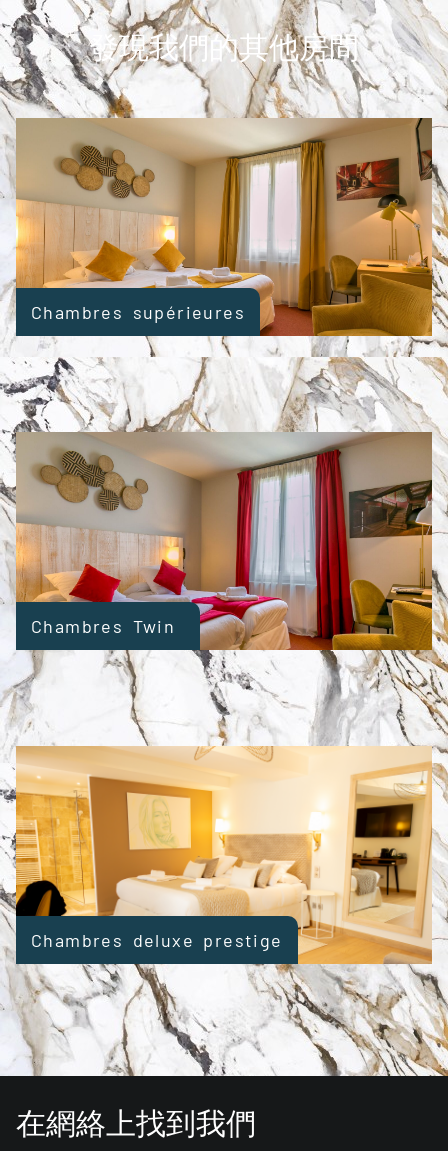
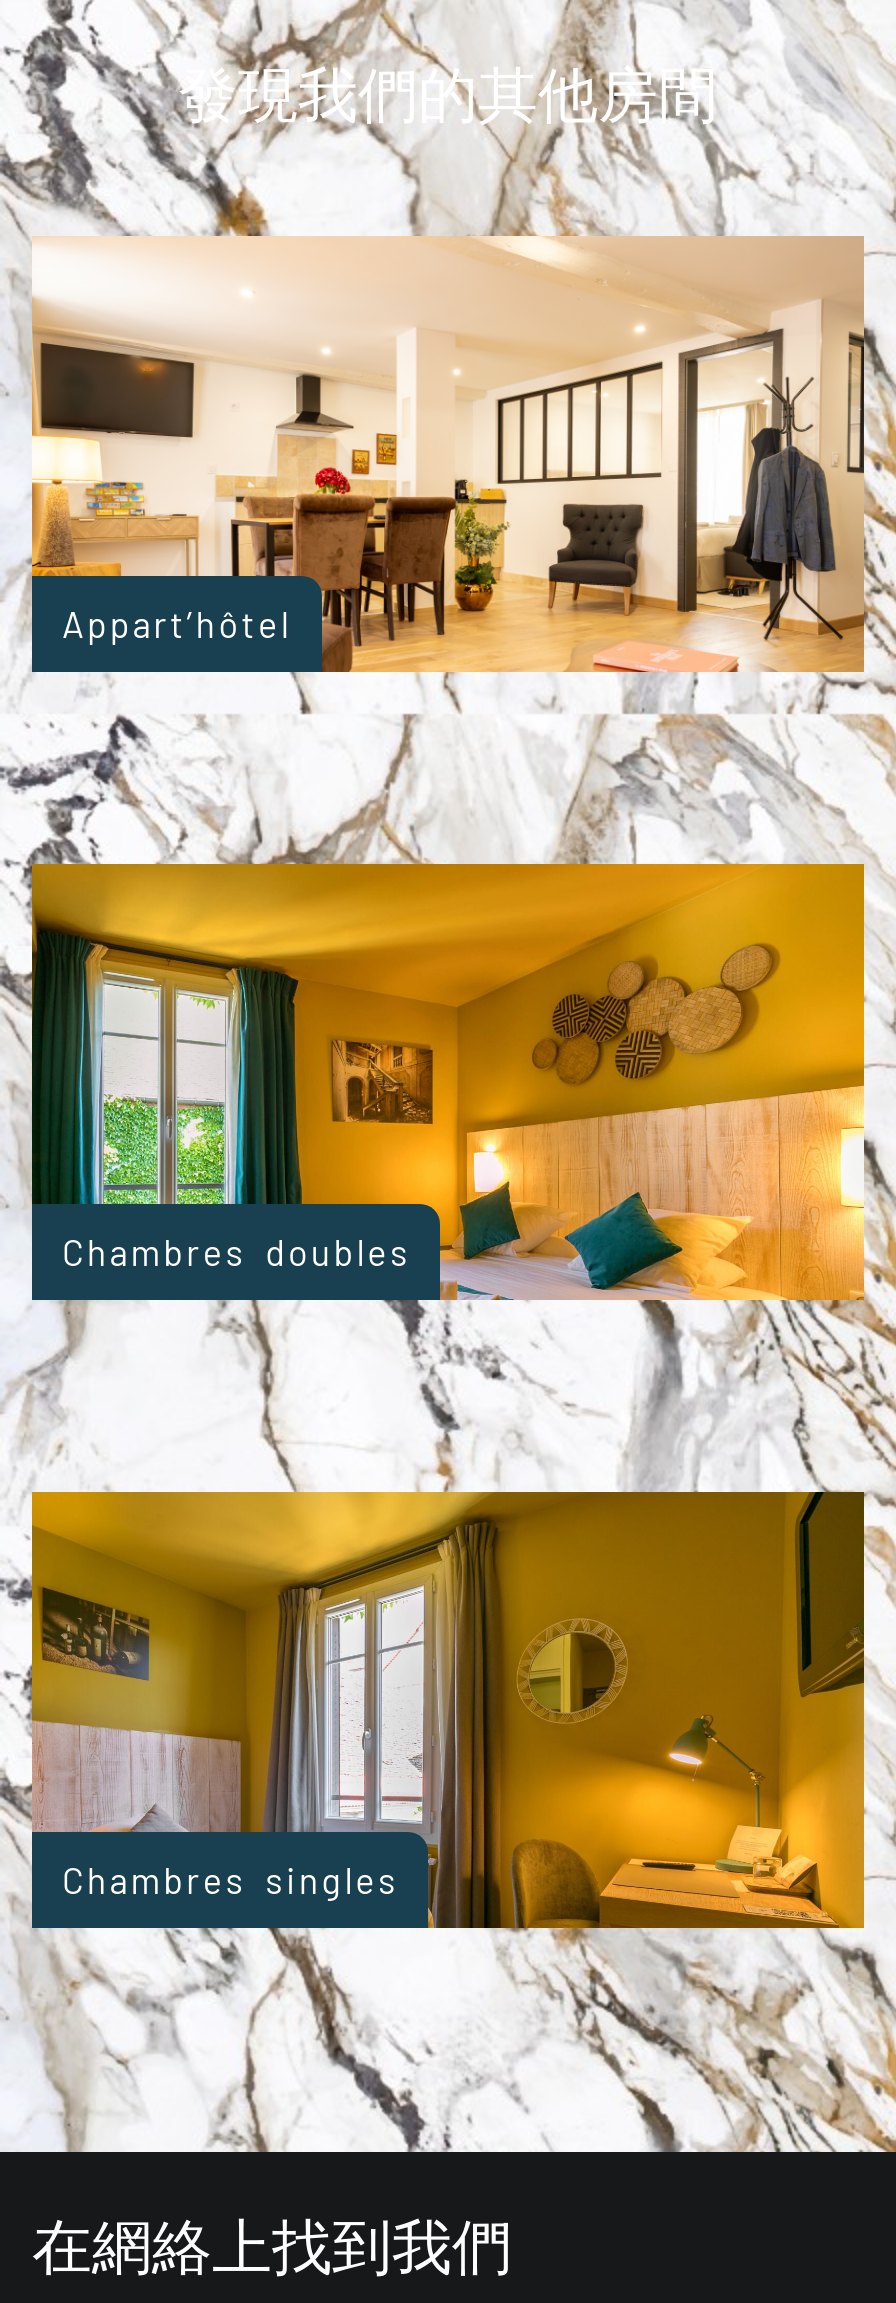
[15,117,433,337] [image] | Chambres supérieures -> [32,236,866,674] [image] | Appart’hôtel
[16,432,433,651] [image] | Chambres Twin -> [30,862,866,1302] [image] | Chambres doubles
[15,746,432,965] [image] | Chambres deluxe prestige -> [30,1490,866,1930] [image] | Chambres singles

